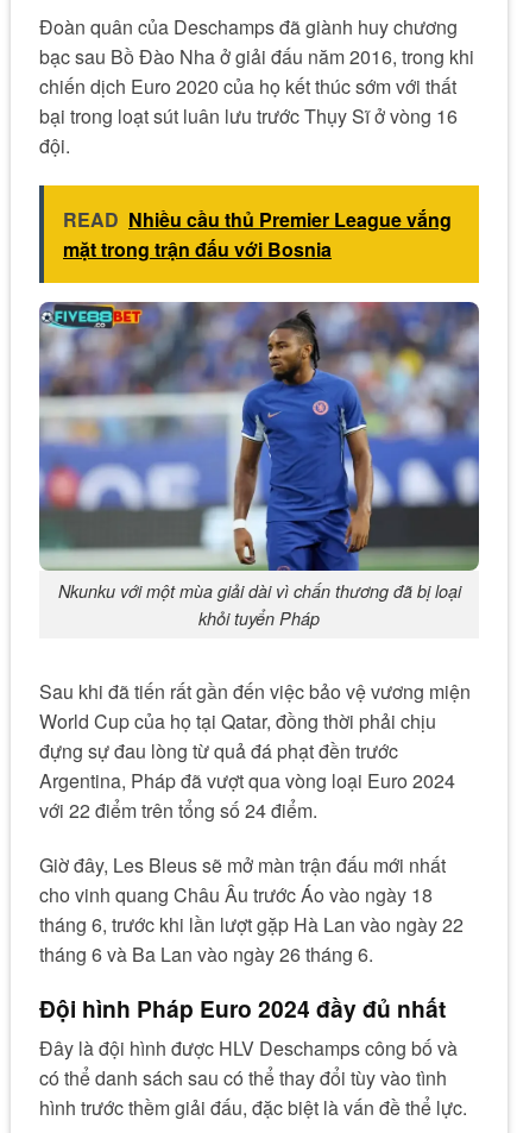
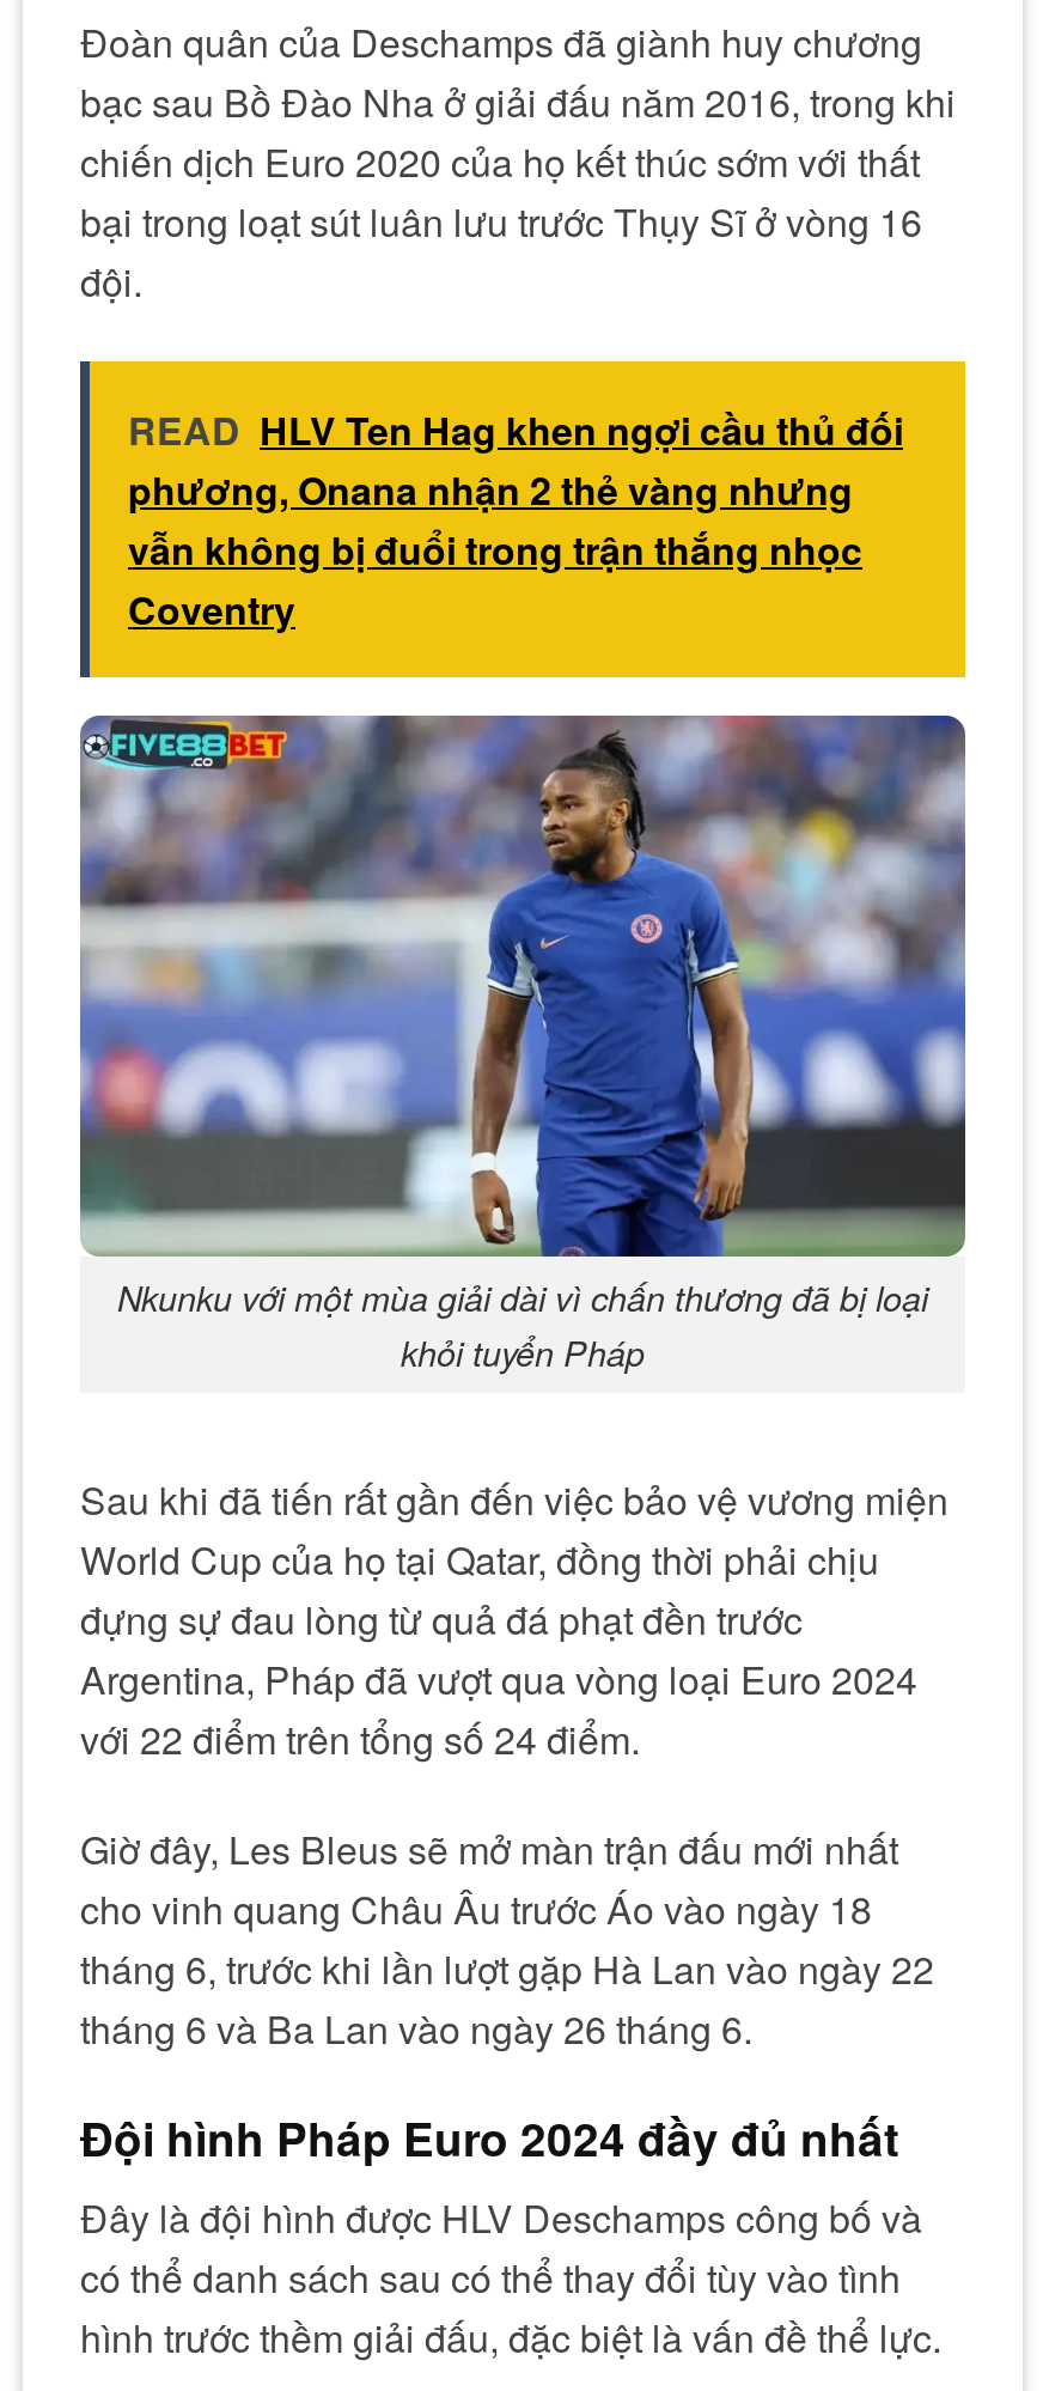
[63,205,452,262] READ Nhiều cầu thủ Premier League vắng | mặt trong trận đấu với Bosnia -> [128,401,903,636] READ HLV Ten Hag khen ngợi cầu thủ đối | phương, Onana nhận 2 thẻ vàng nhưng | vẫn không bị đuổi trong trận thắng nhọc | Coventry

